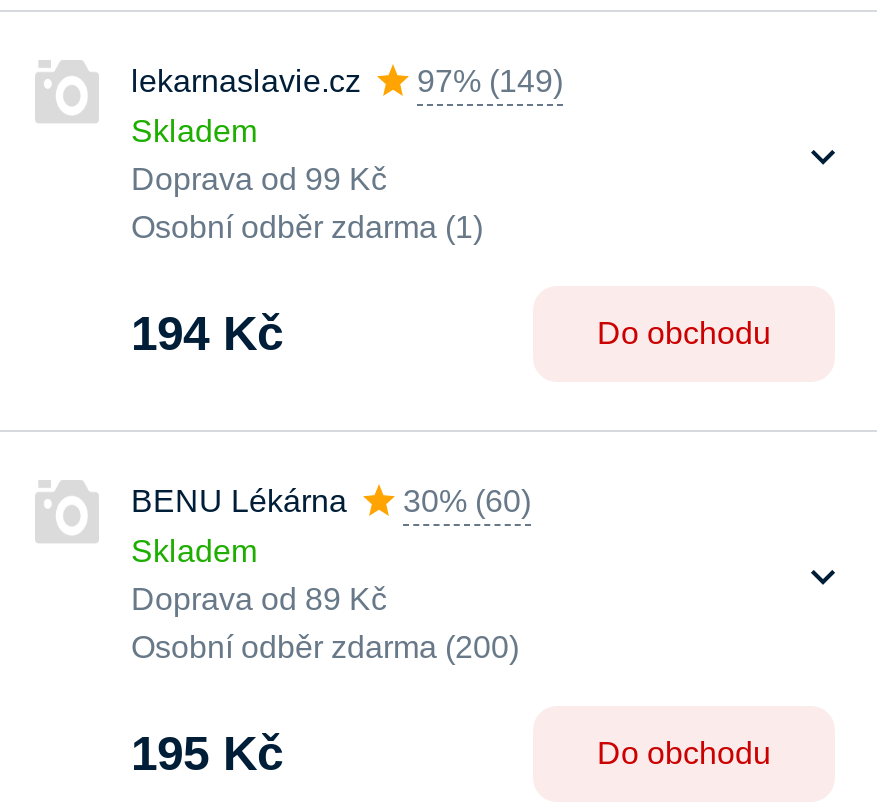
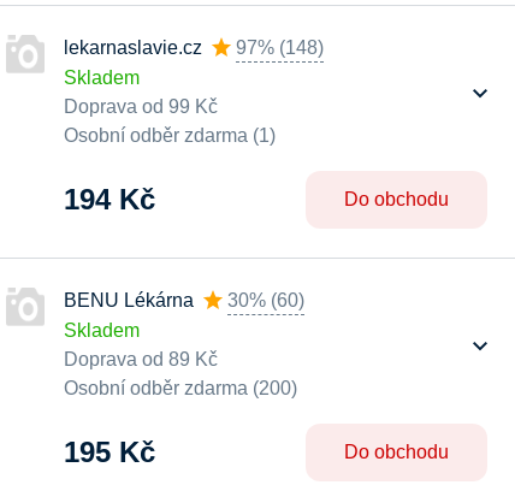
[131,64,563,98] lekarnaslavie.cz 97% (149) -> [64,37,324,58] lekarnaslavie.cz 97% (148)

